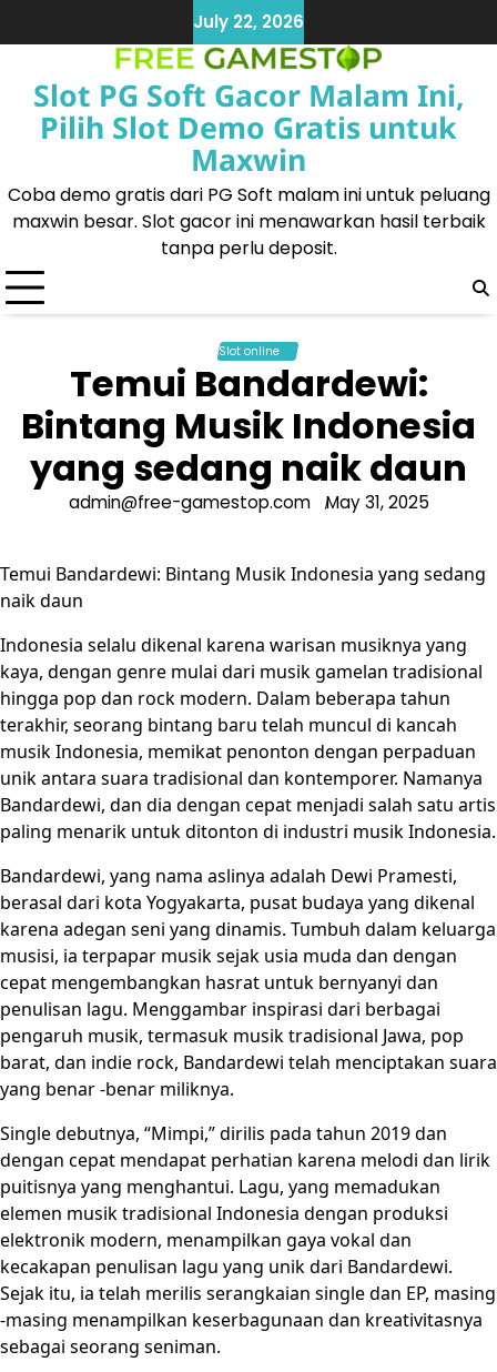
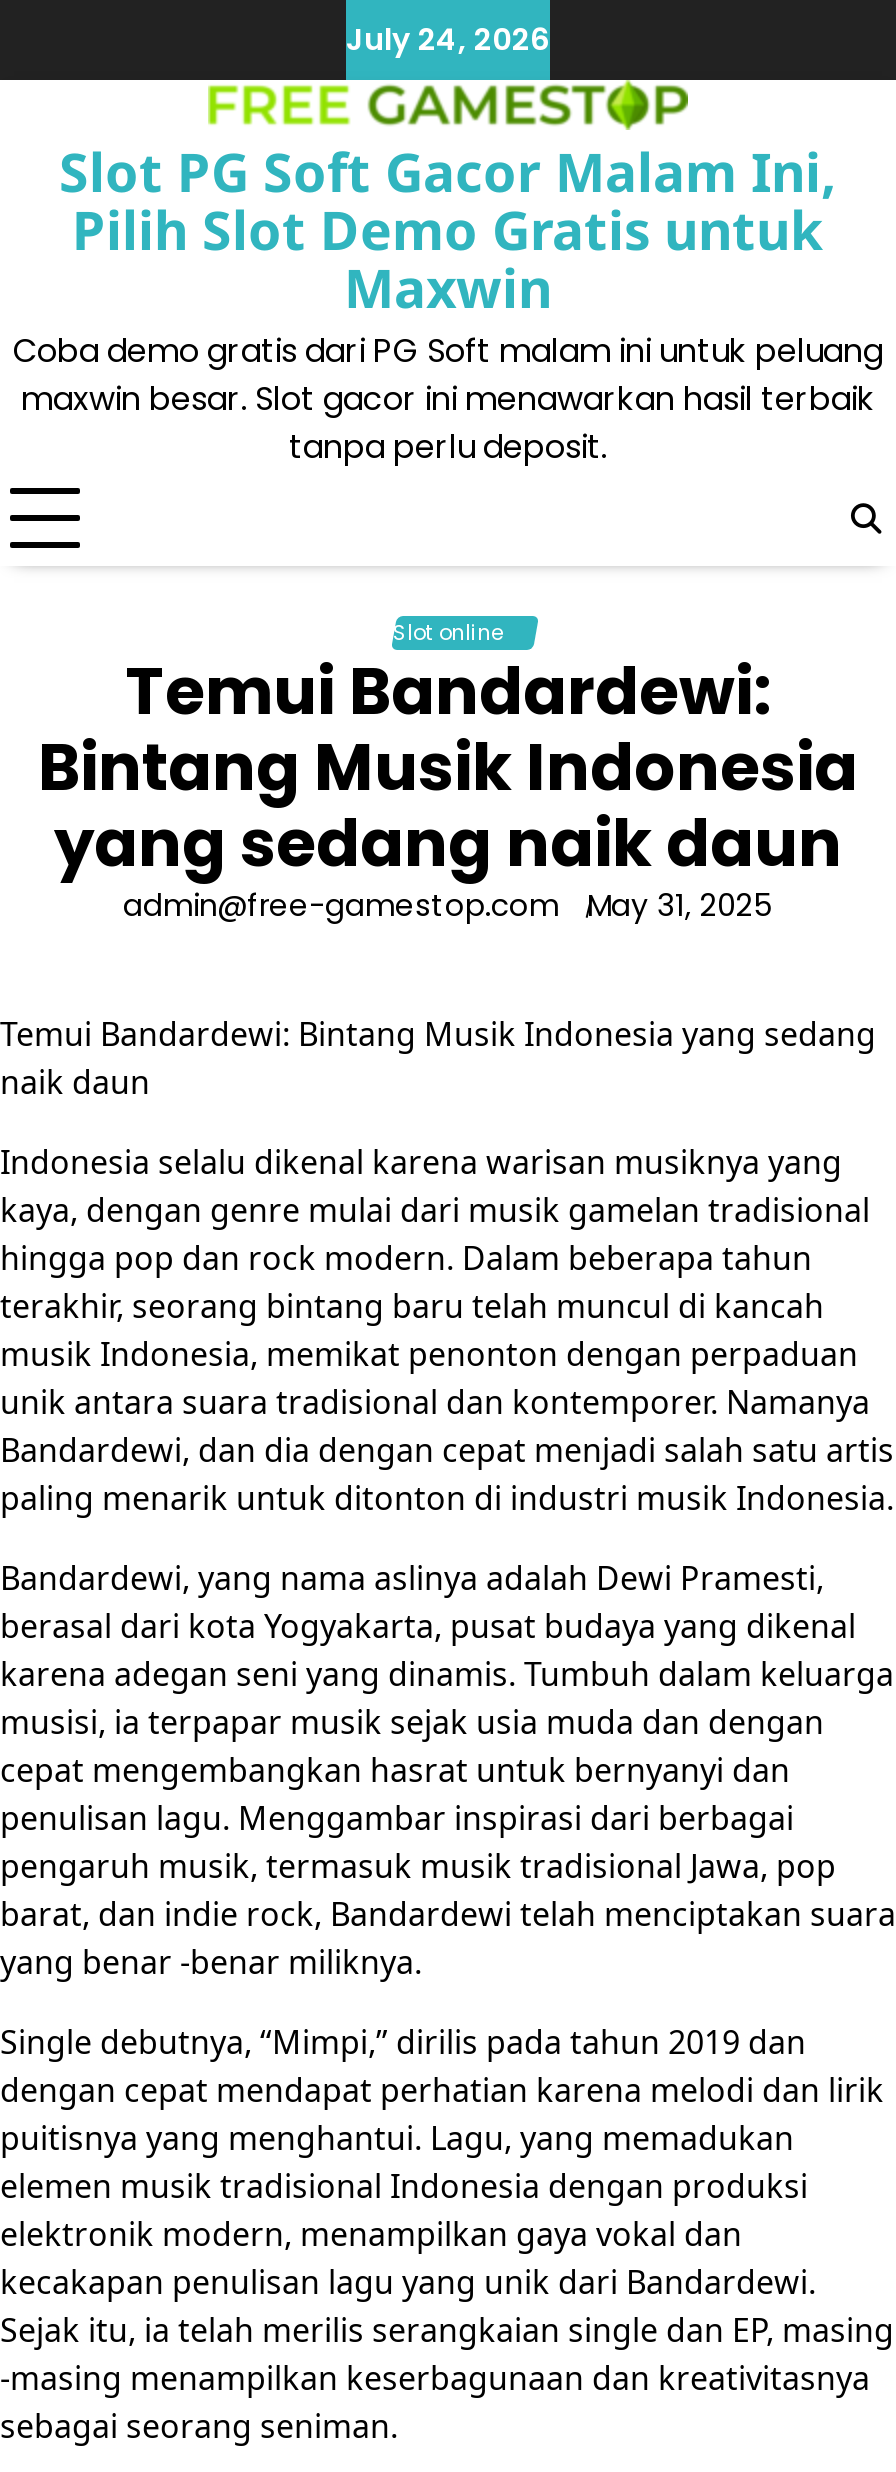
[193,10,304,33] July 22, 2026 -> [346,18,550,60] July 24, 2026

